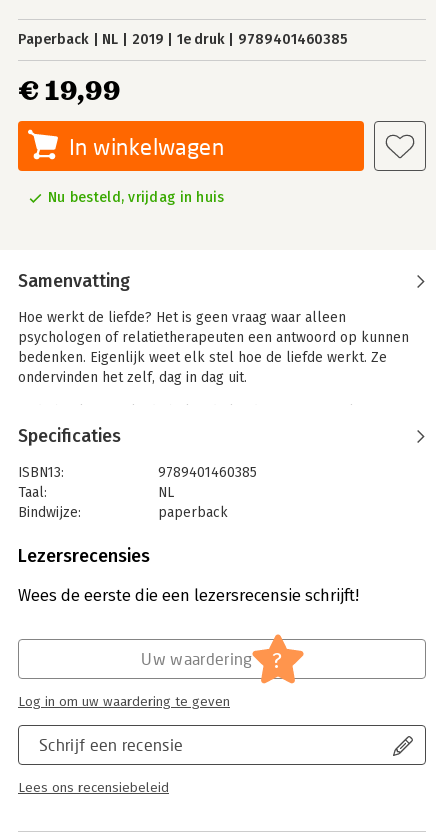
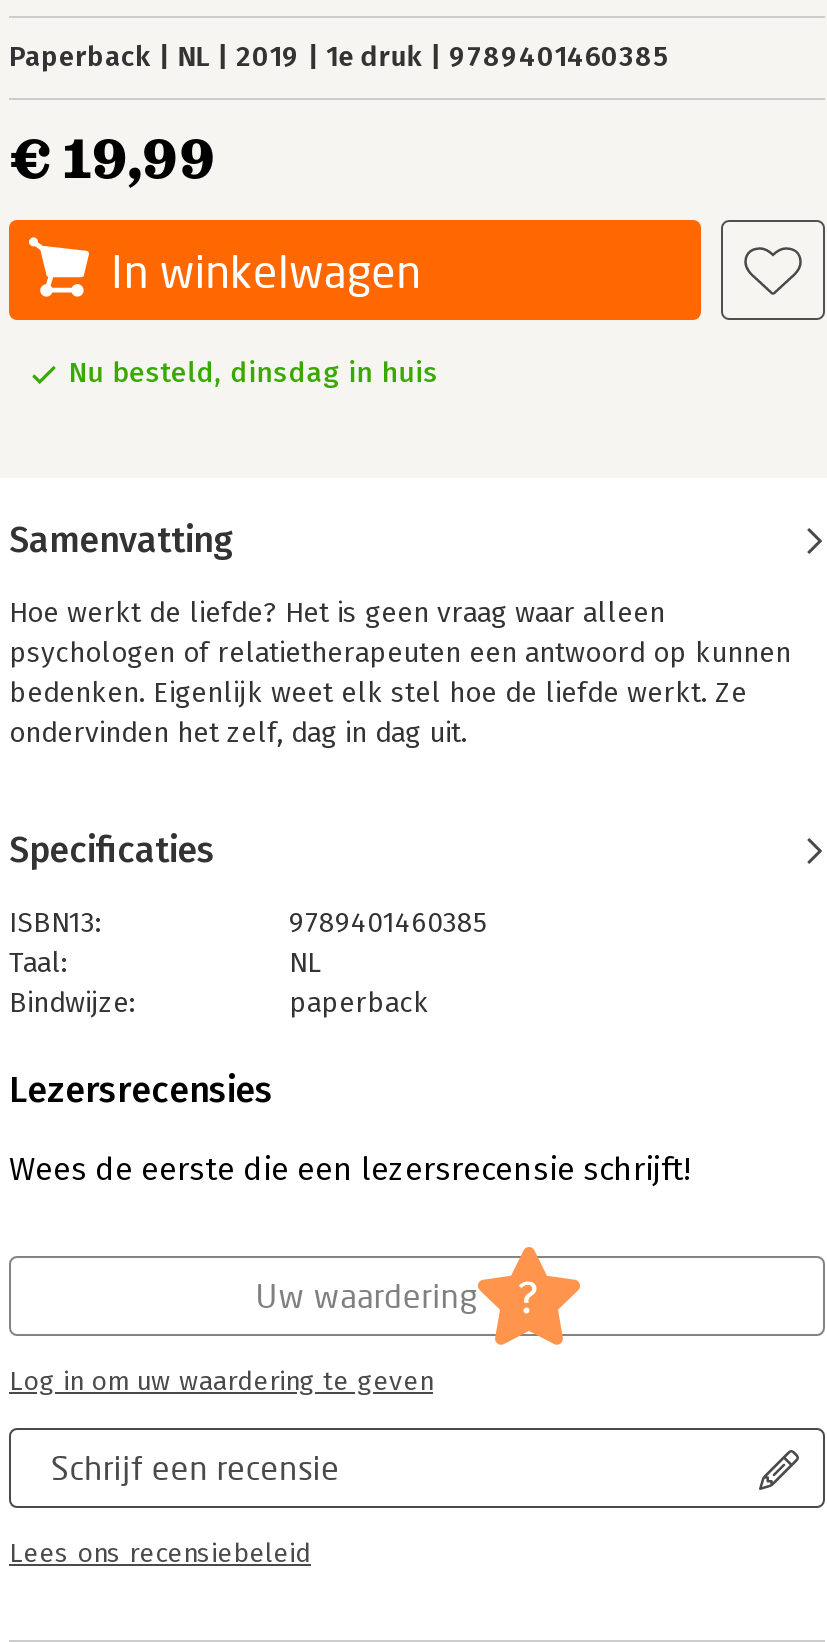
[48,189,225,206] Nu besteld, vrijdag in huis -> [69,356,438,390] Nu besteld, dinsdag in huis

